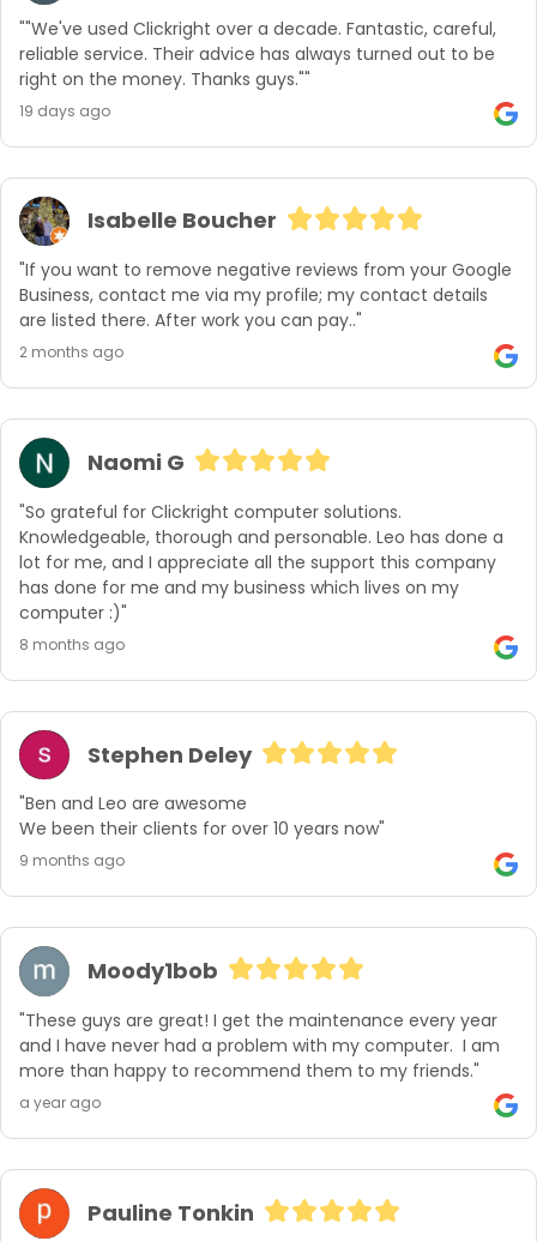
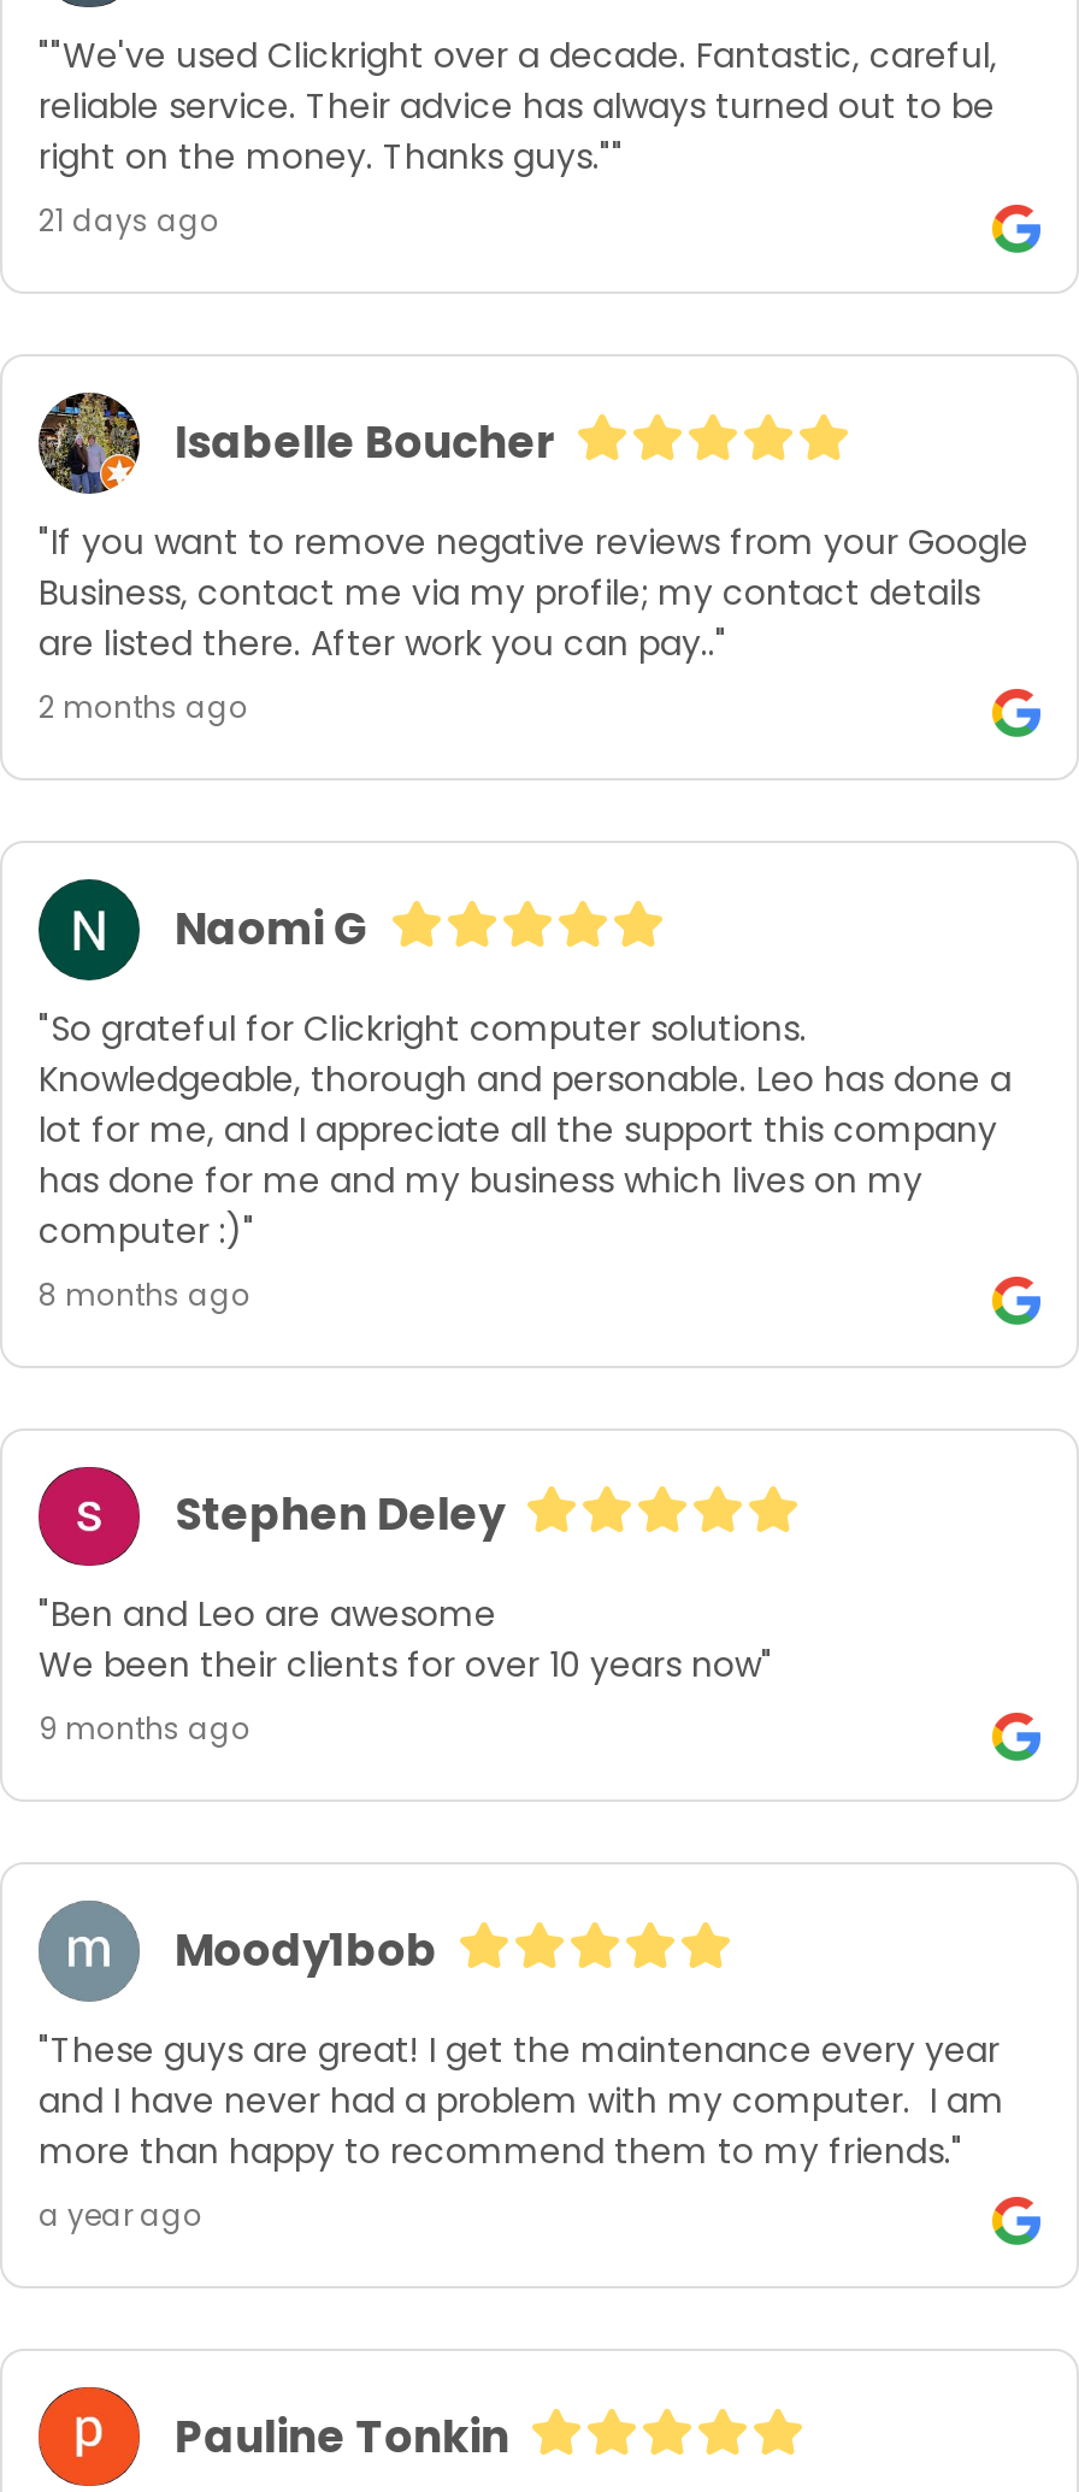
[19,100,110,121] 19 days ago -> [39,201,219,242] 21 days ago

